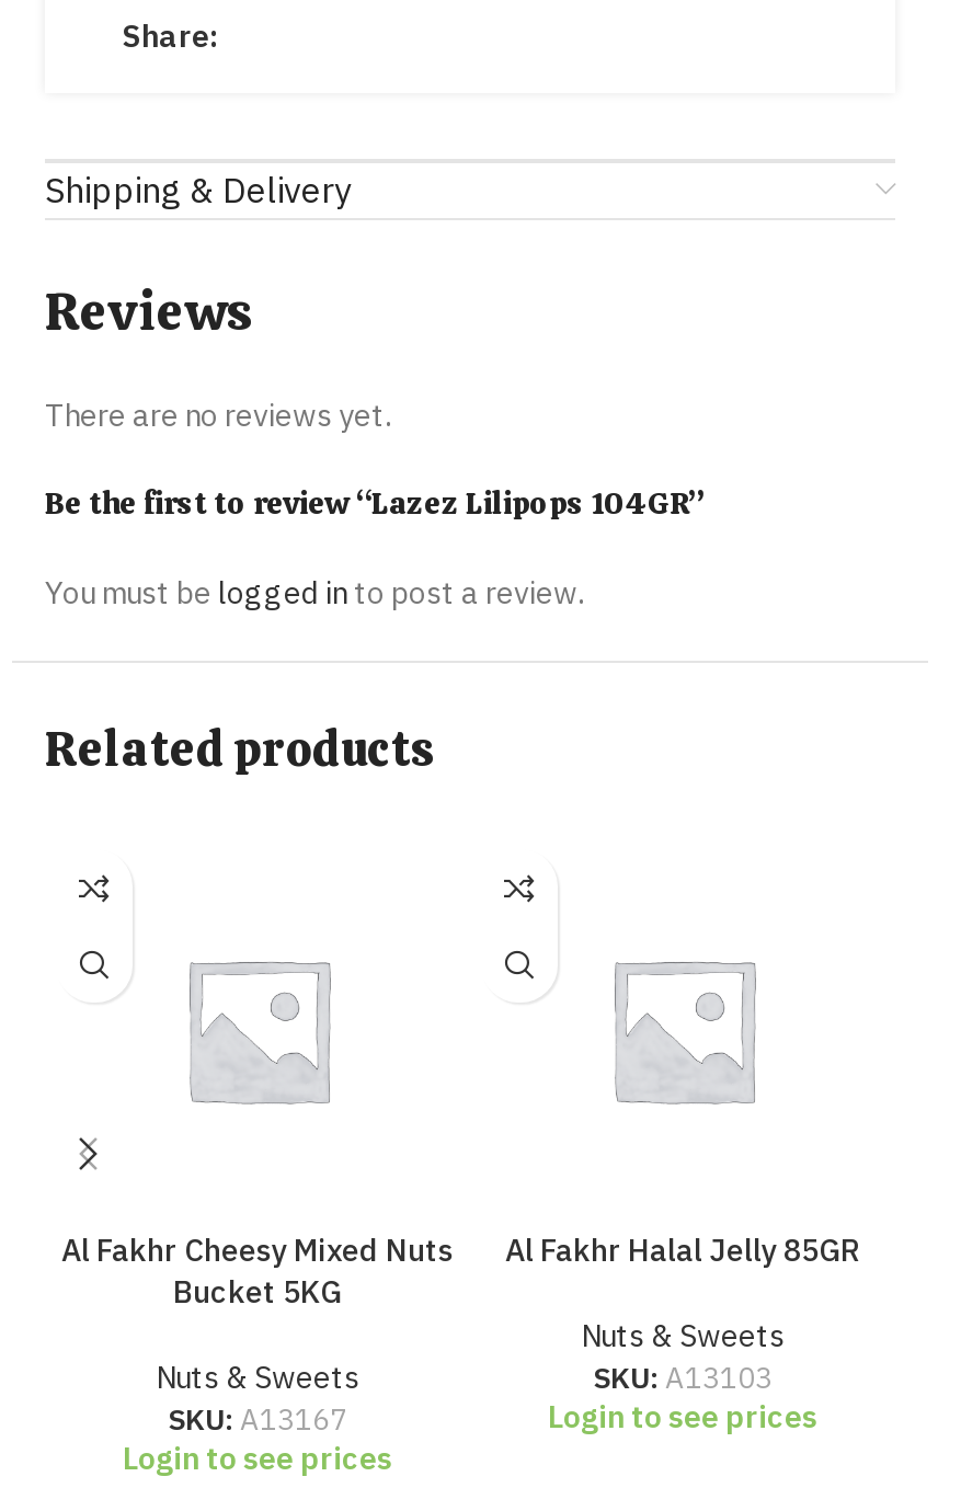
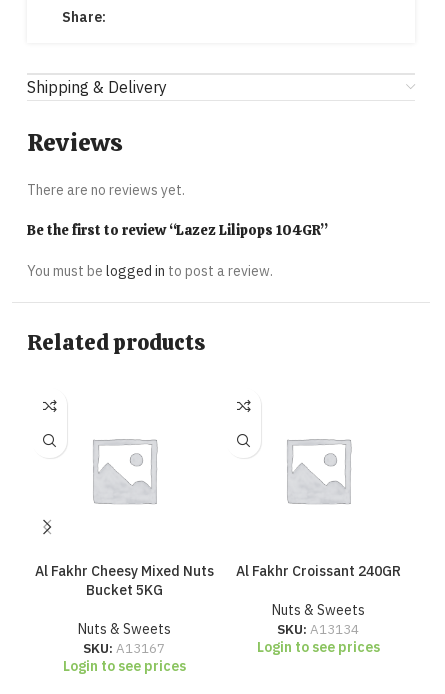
[505,1231,860,1270] Al Fakhr Halal Jelly 85GR -> [235,562,400,580] Al Fakhr Croissant 240GR
[593,1358,773,1397] SKU: A13103 -> [277,620,359,638] SKU: A13134

